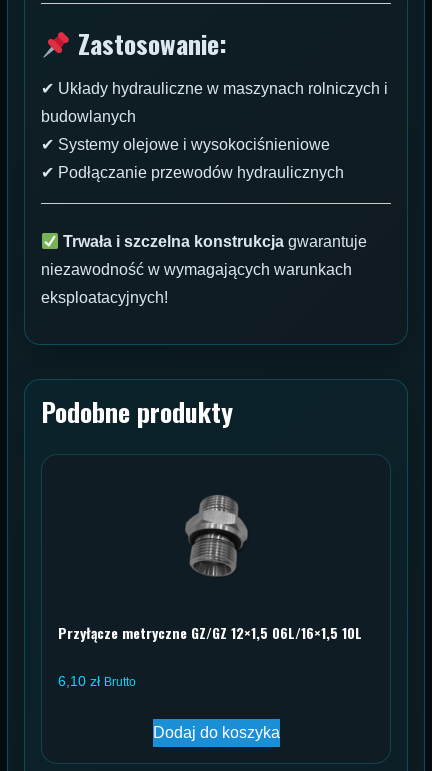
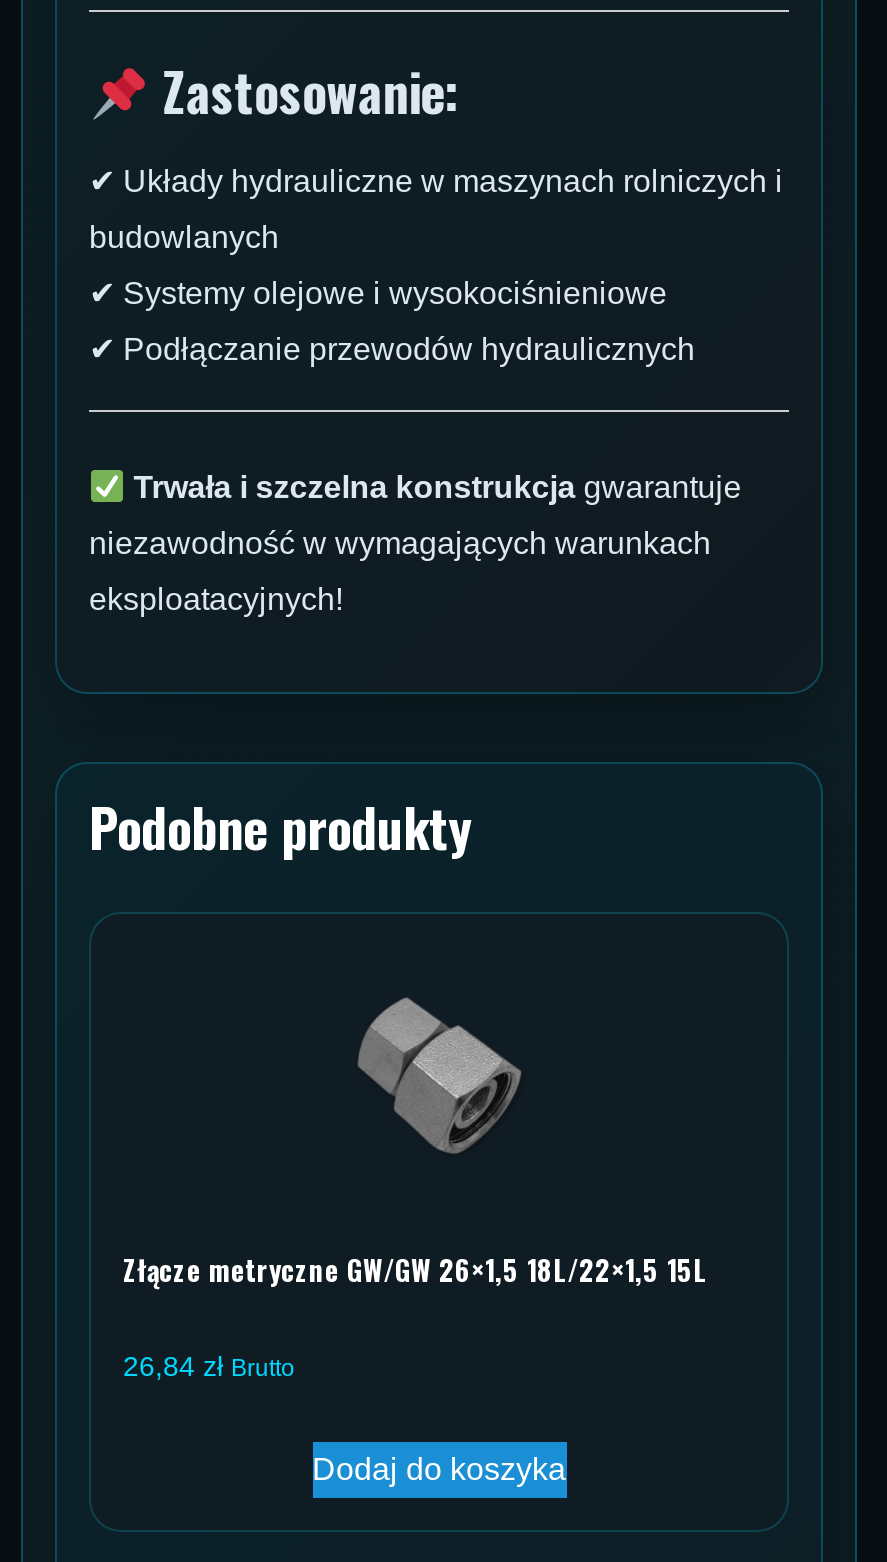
[176,494,256,577] [image] -> [357,994,523,1156] [image]
[58,622,362,643] Przyłącze metryczne GZ/GZ 12×1,5 06L/16×1,5 10L -> [123,1248,707,1290] Złącze metryczne GW/GW 26×1,5 18L/22×1,5 15L
[58,673,136,689] 6,10 zł Brutto -> [123,1350,295,1382] 26,84 zł Brutto

